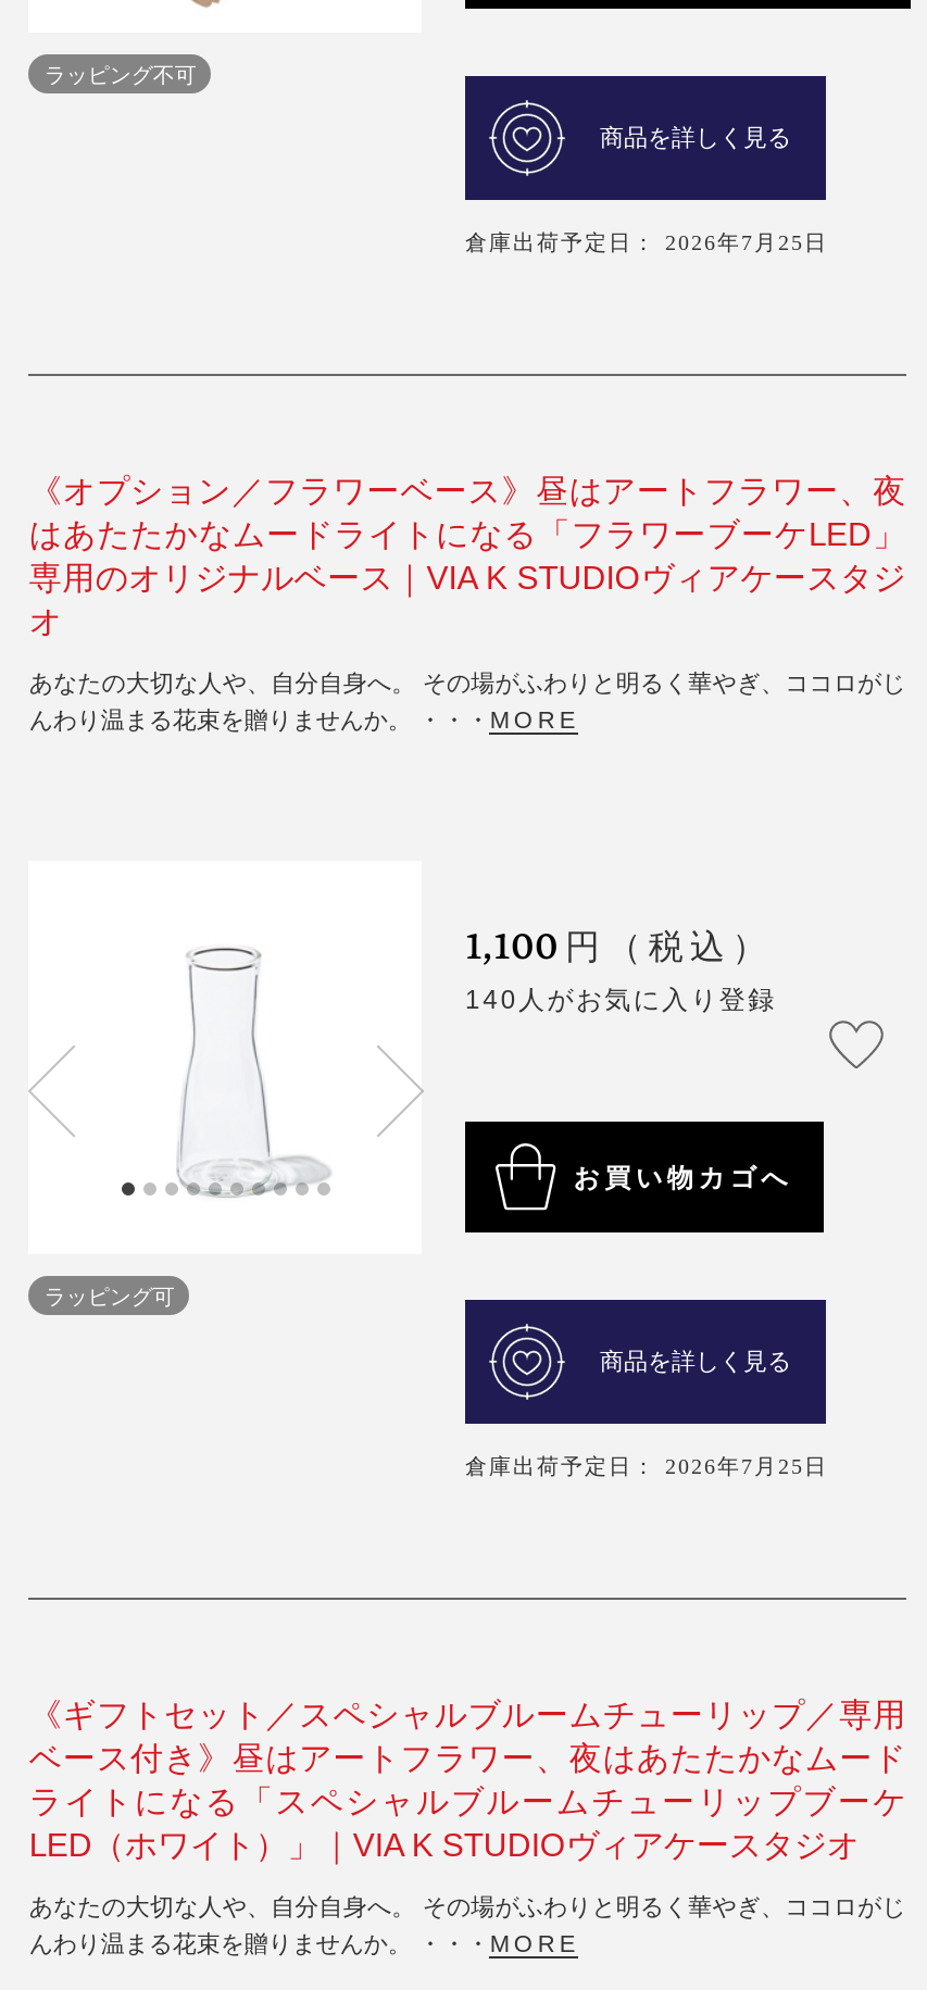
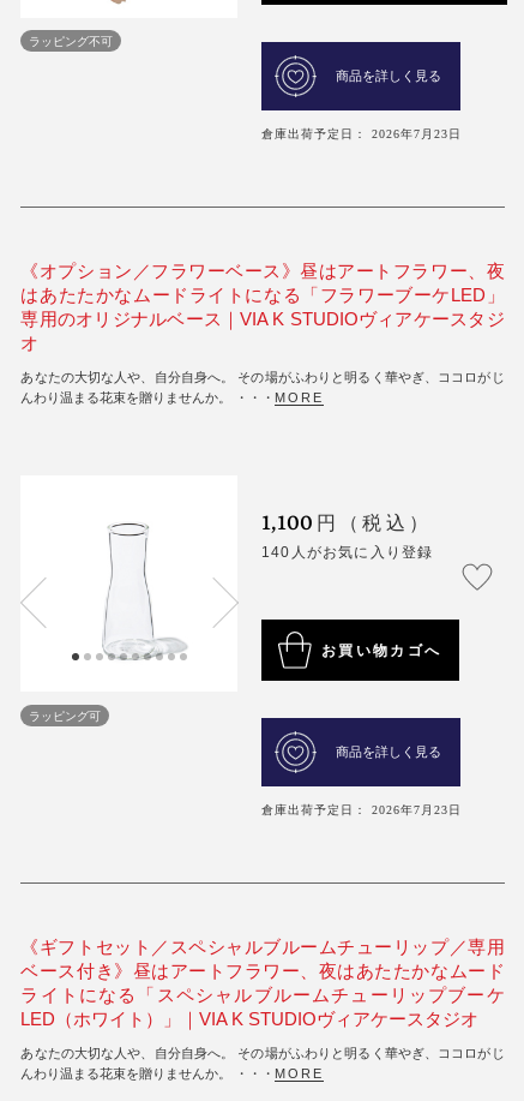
[465,231,828,255] 倉庫出荷予定日： 2026年7月25日 -> [261,128,462,141] 倉庫出荷予定日： 2026年7月23日
[465,1454,828,1477] 倉庫出荷予定日： 2026年7月25日 -> [261,803,462,816] 倉庫出荷予定日： 2026年7月23日

